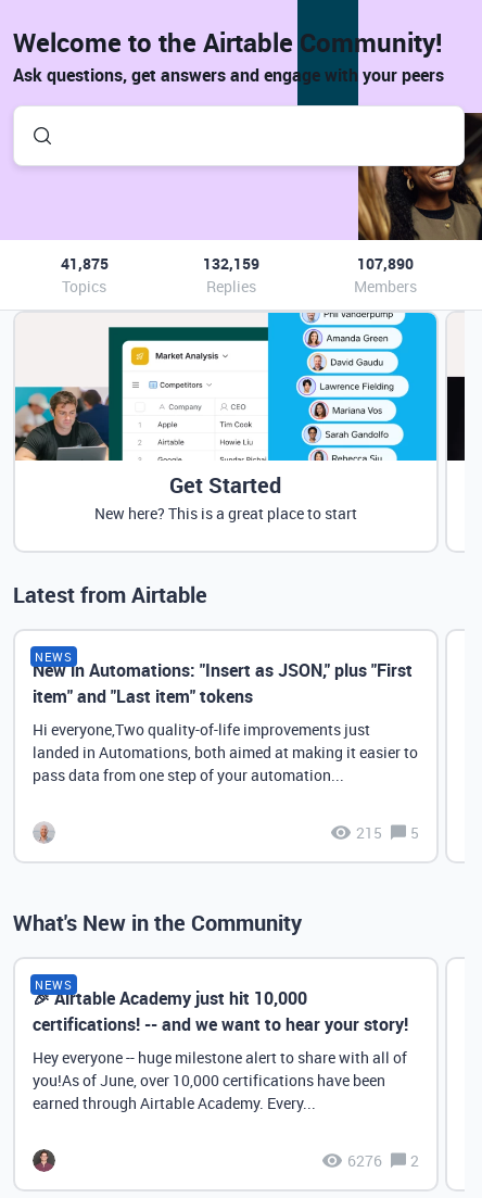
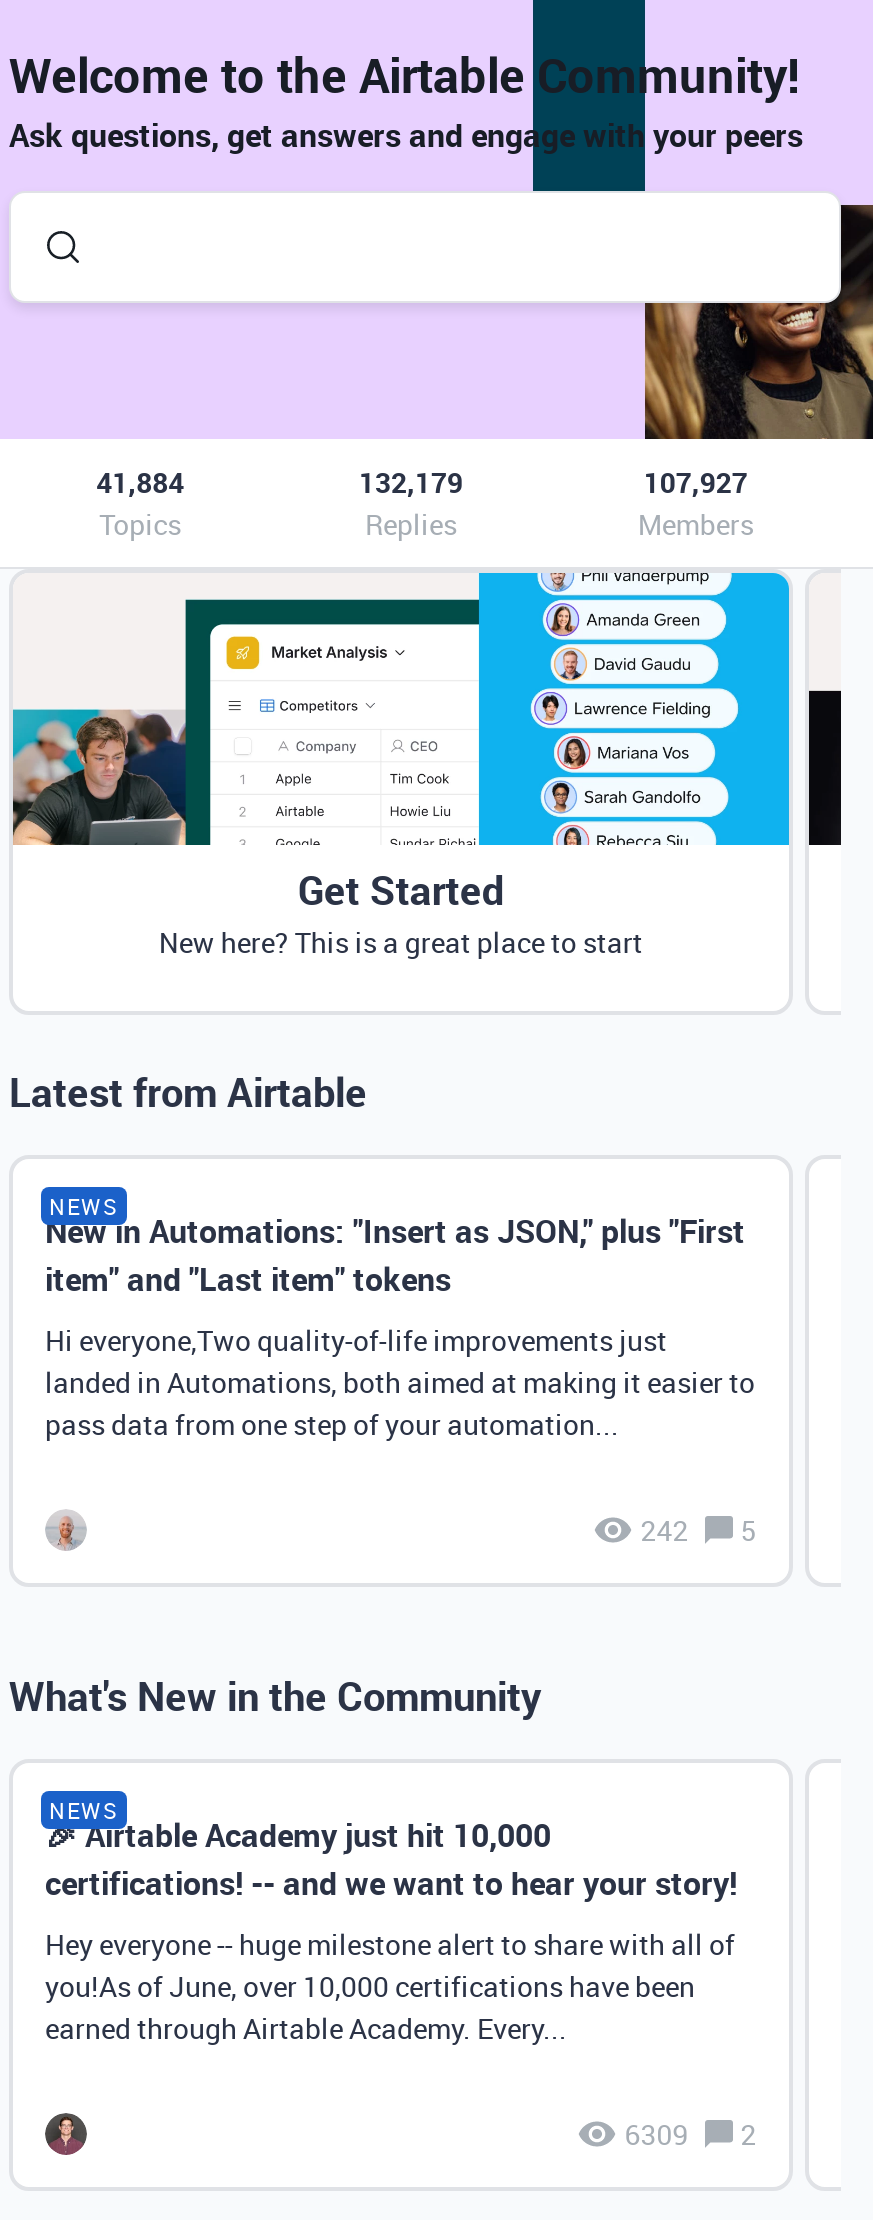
[60,253,108,274] 41,875 -> [96,463,184,501] 41,884
[203,253,259,274] 132,159 -> [359,463,463,501] 132,179
[357,253,414,274] 107,890 -> [644,463,748,501] 107,927
[356,822,419,843] 215 5 -> [641,1511,757,1549] 242 5
[347,1150,419,1171] 6276 2 -> [625,2115,757,2153] 6309 2

